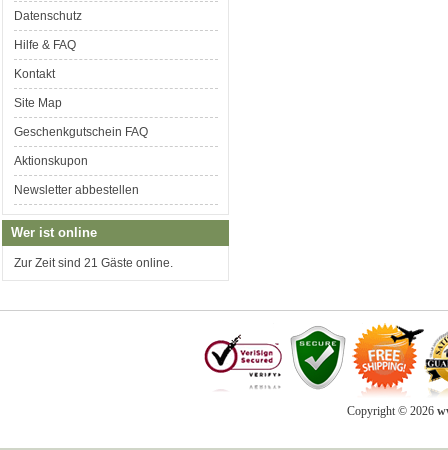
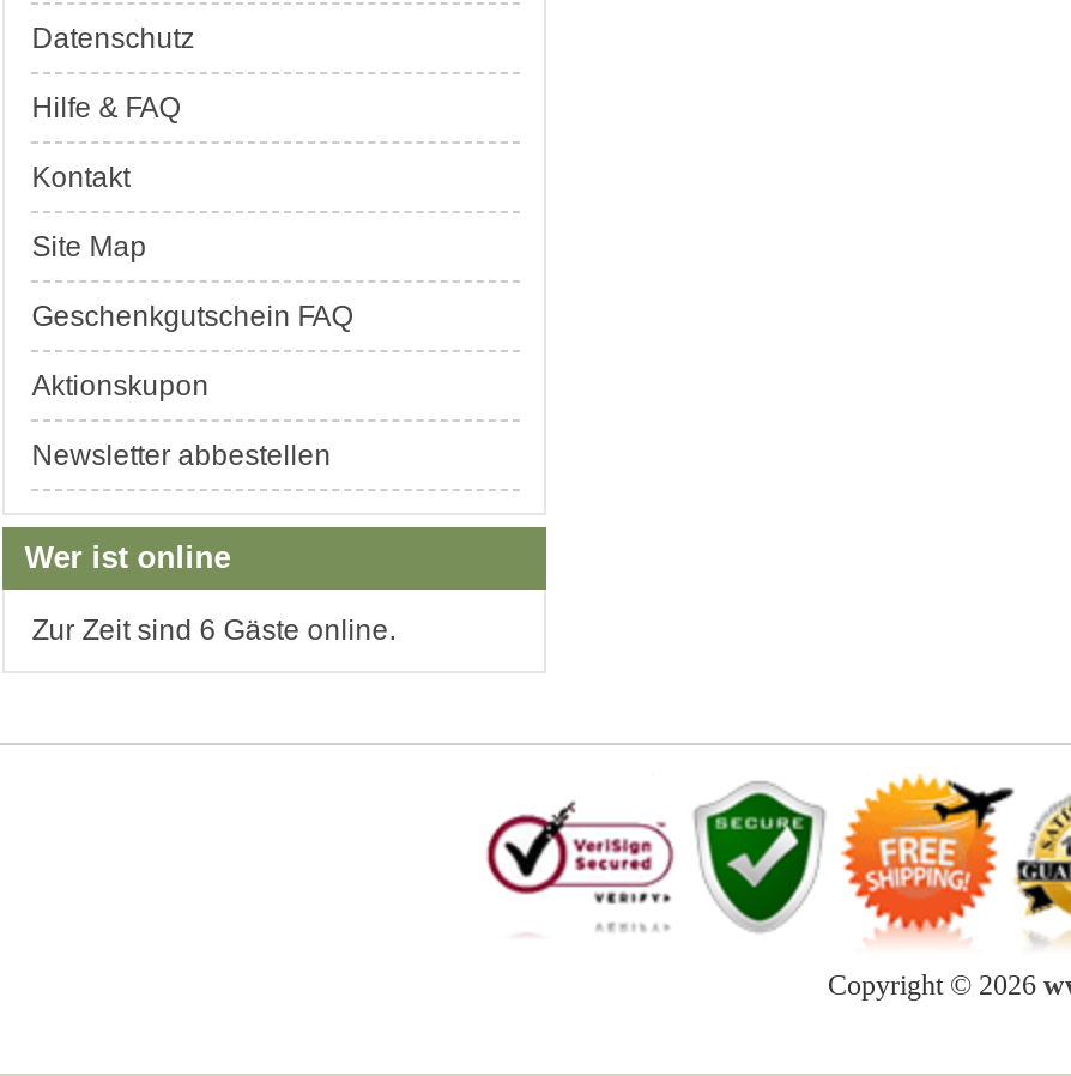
[14,256,173,270] Zur Zeit sind 21 Gäste online. -> [32,613,396,646] Zur Zeit sind 6 Gäste online.

